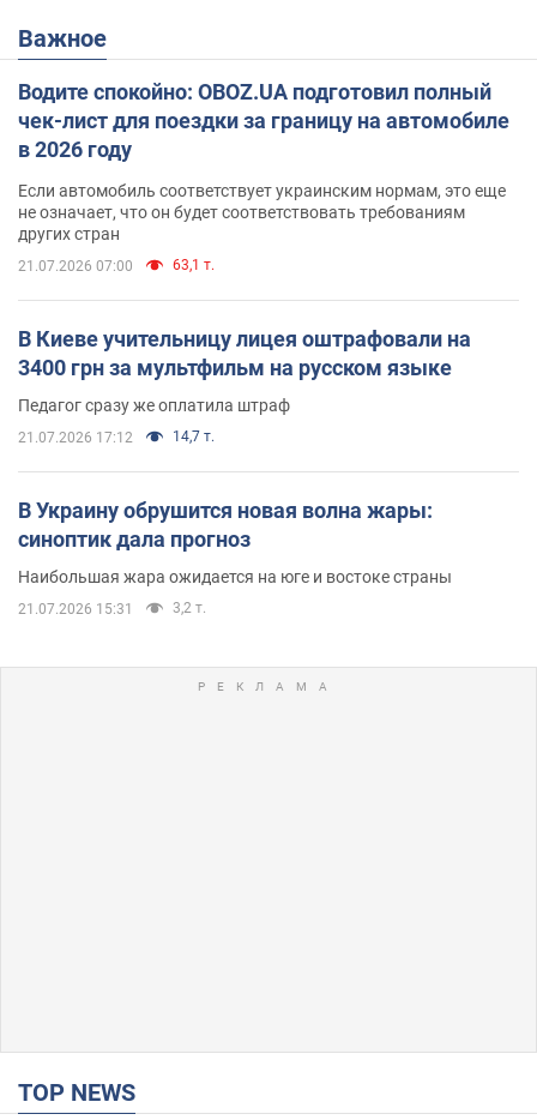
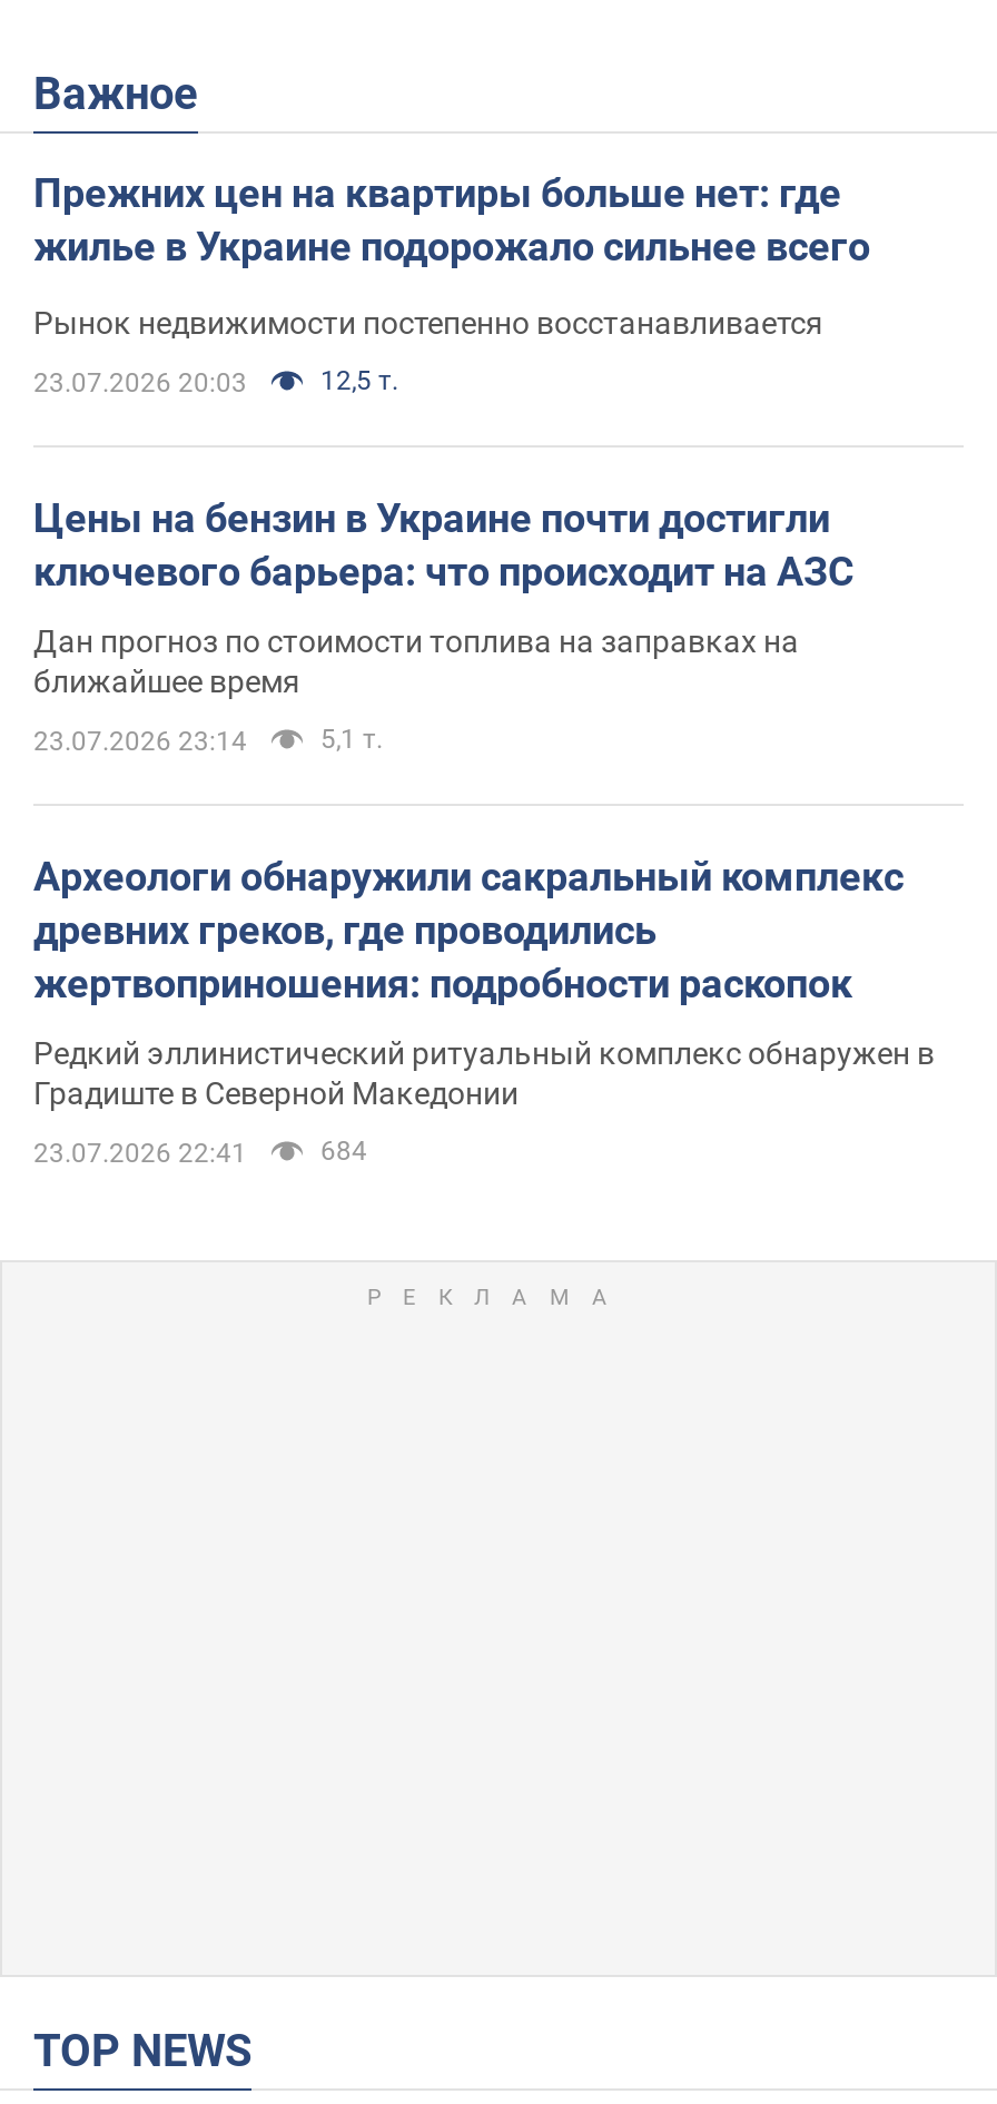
[18,79,509,161] Водите спокойно: OBOZ.UA подготовил полный | чек-лист для поездки за границу на автомобиле | в 2026 году -> [33,168,870,268] Прежних цен на квартиры больше нет: где | жилье в Украине подорожало сильнее всего
[18,180,506,243] Если автомобиль соответствует украинским нормам, это еще | не означает, что он будет соответствовать требованиям | других стран -> [33,304,823,340] Рынок недвижимости постепенно восстанавливается
[18,256,215,274] 21.07.2026 07:00 | 63,1 т. -> [33,364,398,397] 23.07.2026 20:03 | 12,5 т.
[18,326,471,380] В Киеве учительницу лицея оштрафовали на | 3400 грн за мультфильм на русском языке -> [33,493,855,593] Цены на бензин в Украине почти достигли | ключевого барьера: что происходит на АЗС
[18,395,290,414] Педагог сразу же оплатила штраф -> [33,622,799,698] Дан прогноз по стоимости топлива на заправках на | ближайшее время
[18,427,215,445] 21.07.2026 17:12 | 14,7 т. -> [33,722,383,756] 23.07.2026 23:14 | 5,1 т.
[18,497,433,551] В Украину обрушится новая волна жары: | синоптик дала прогноз -> [33,852,904,1005] Археологи обнаружили сакральный комплекс | древних греков, где проводились | жертвоприношения: подробности раскопок
[18,567,452,586] Наибольшая жара ожидается на юге и востоке страны -> [33,1034,935,1110] Редкий эллинистический ритуальный комплекс обнаружен в | Градиште в Северной Македонии
[18,599,206,617] 21.07.2026 15:31 | 3,2 т. -> [33,1134,367,1168] 23.07.2026 22:41 | 684

